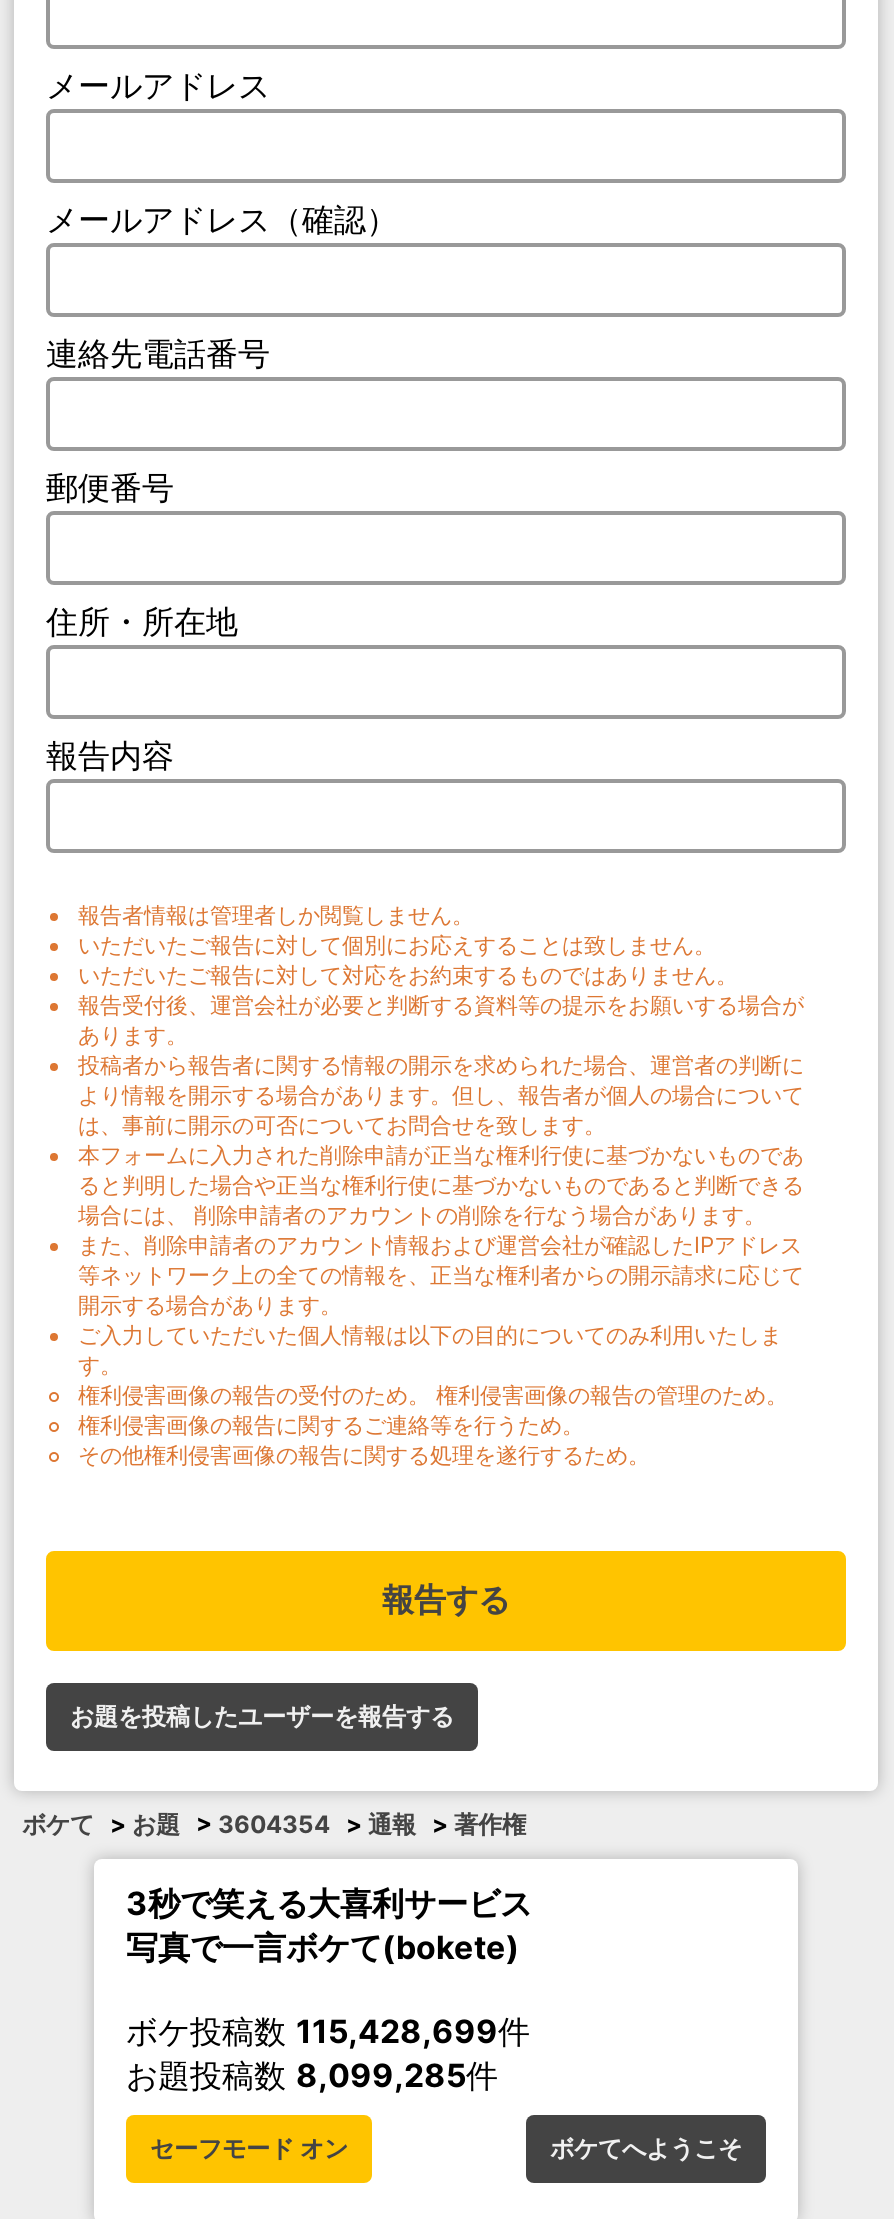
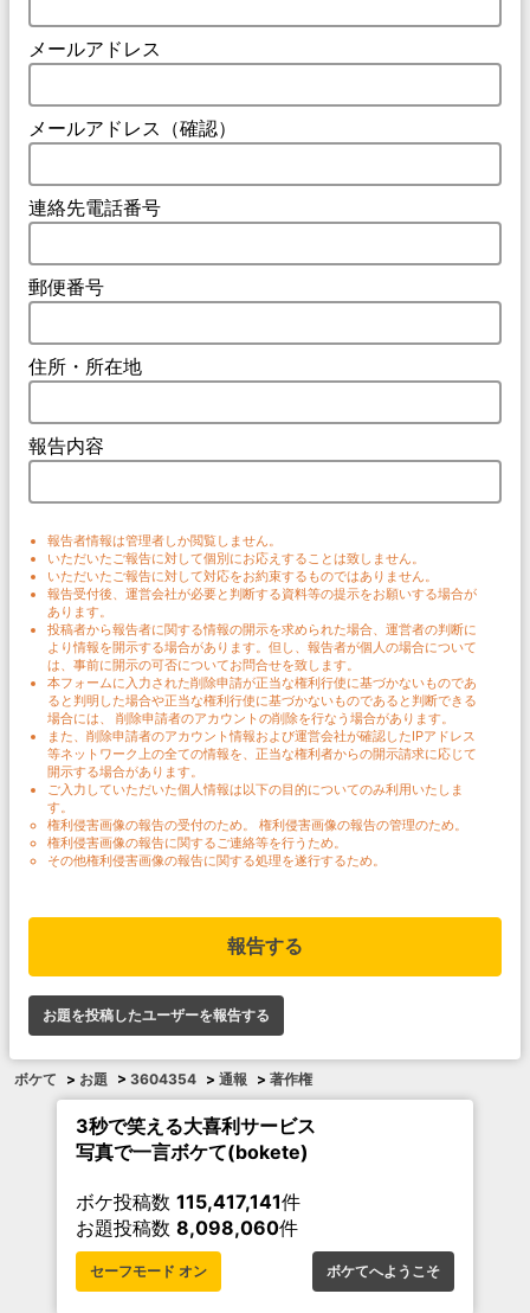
[126,2010,530,2050] ボケ投稿数115,428,699件 -> [76,1189,300,1213] ボケ投稿数115,417,141件
[126,2054,498,2094] お題投稿数8,099,285件 -> [76,1215,298,1239] お題投稿数8,098,060件

